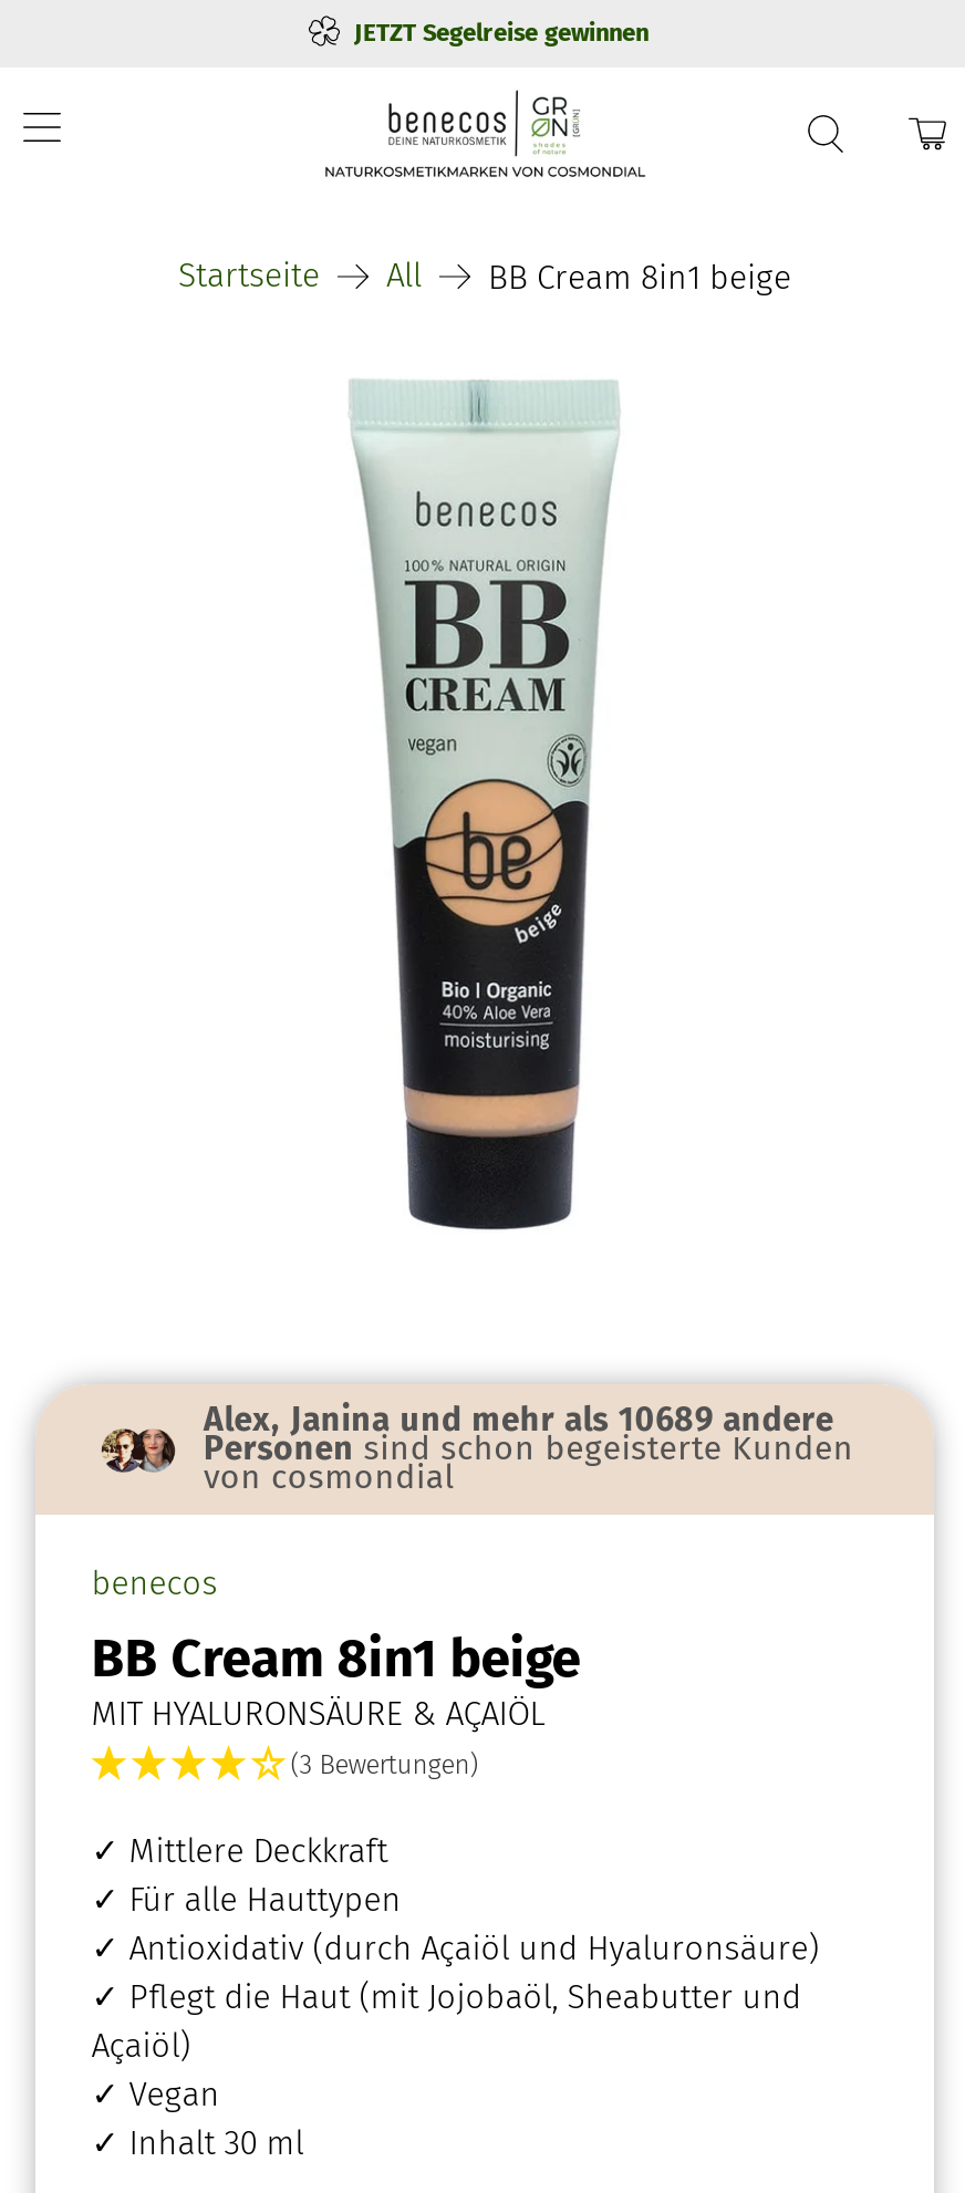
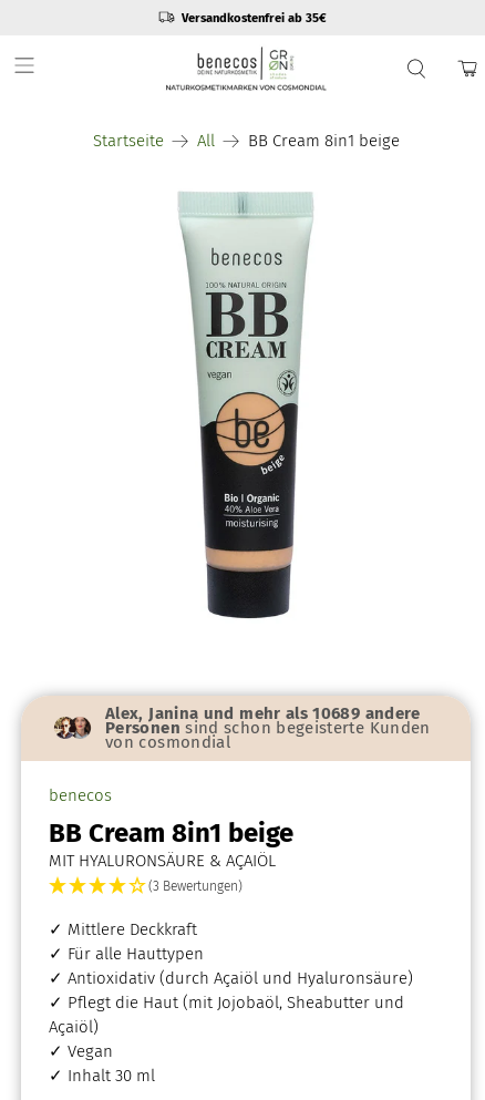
none -> [182,10,327,25] Versandkostenfrei ab 35€

